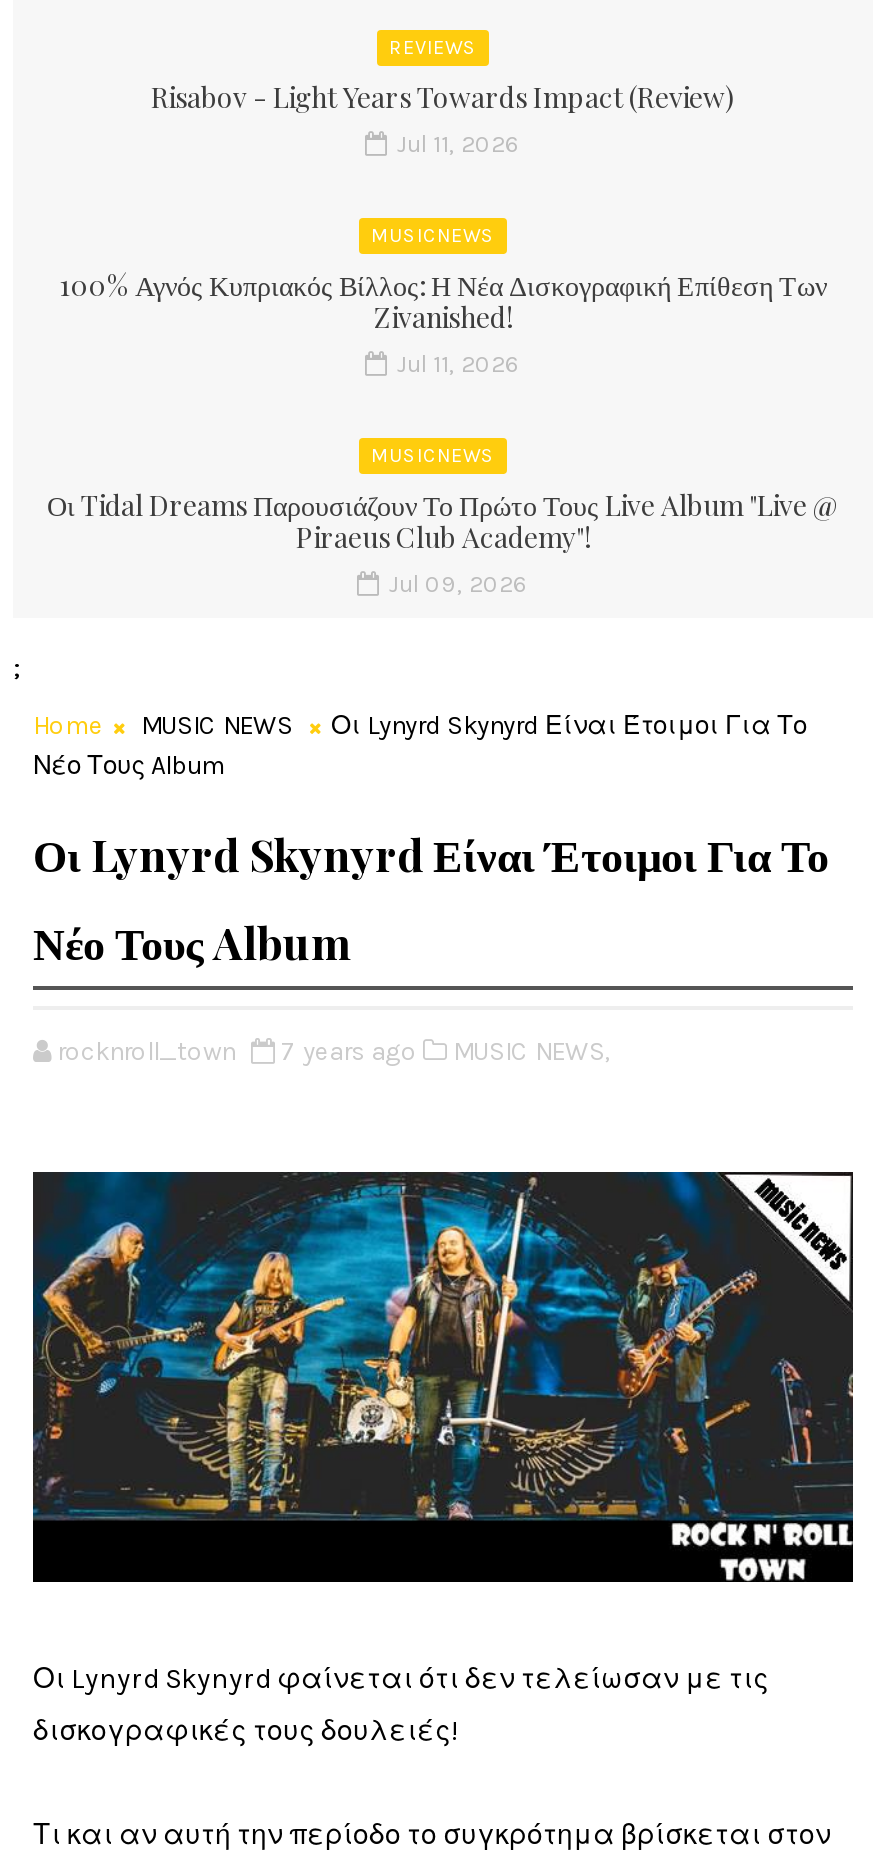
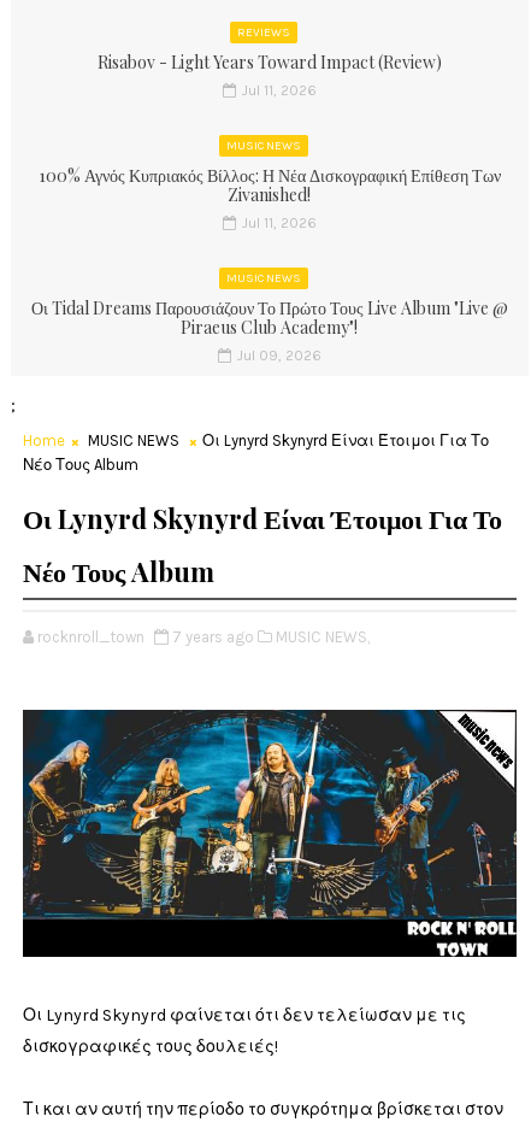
[151,77,735,115] Risabov - Light Years Towards Impact (Review) -> [98,50,442,73] Risabov - Light Years Toward Impact (Review)

